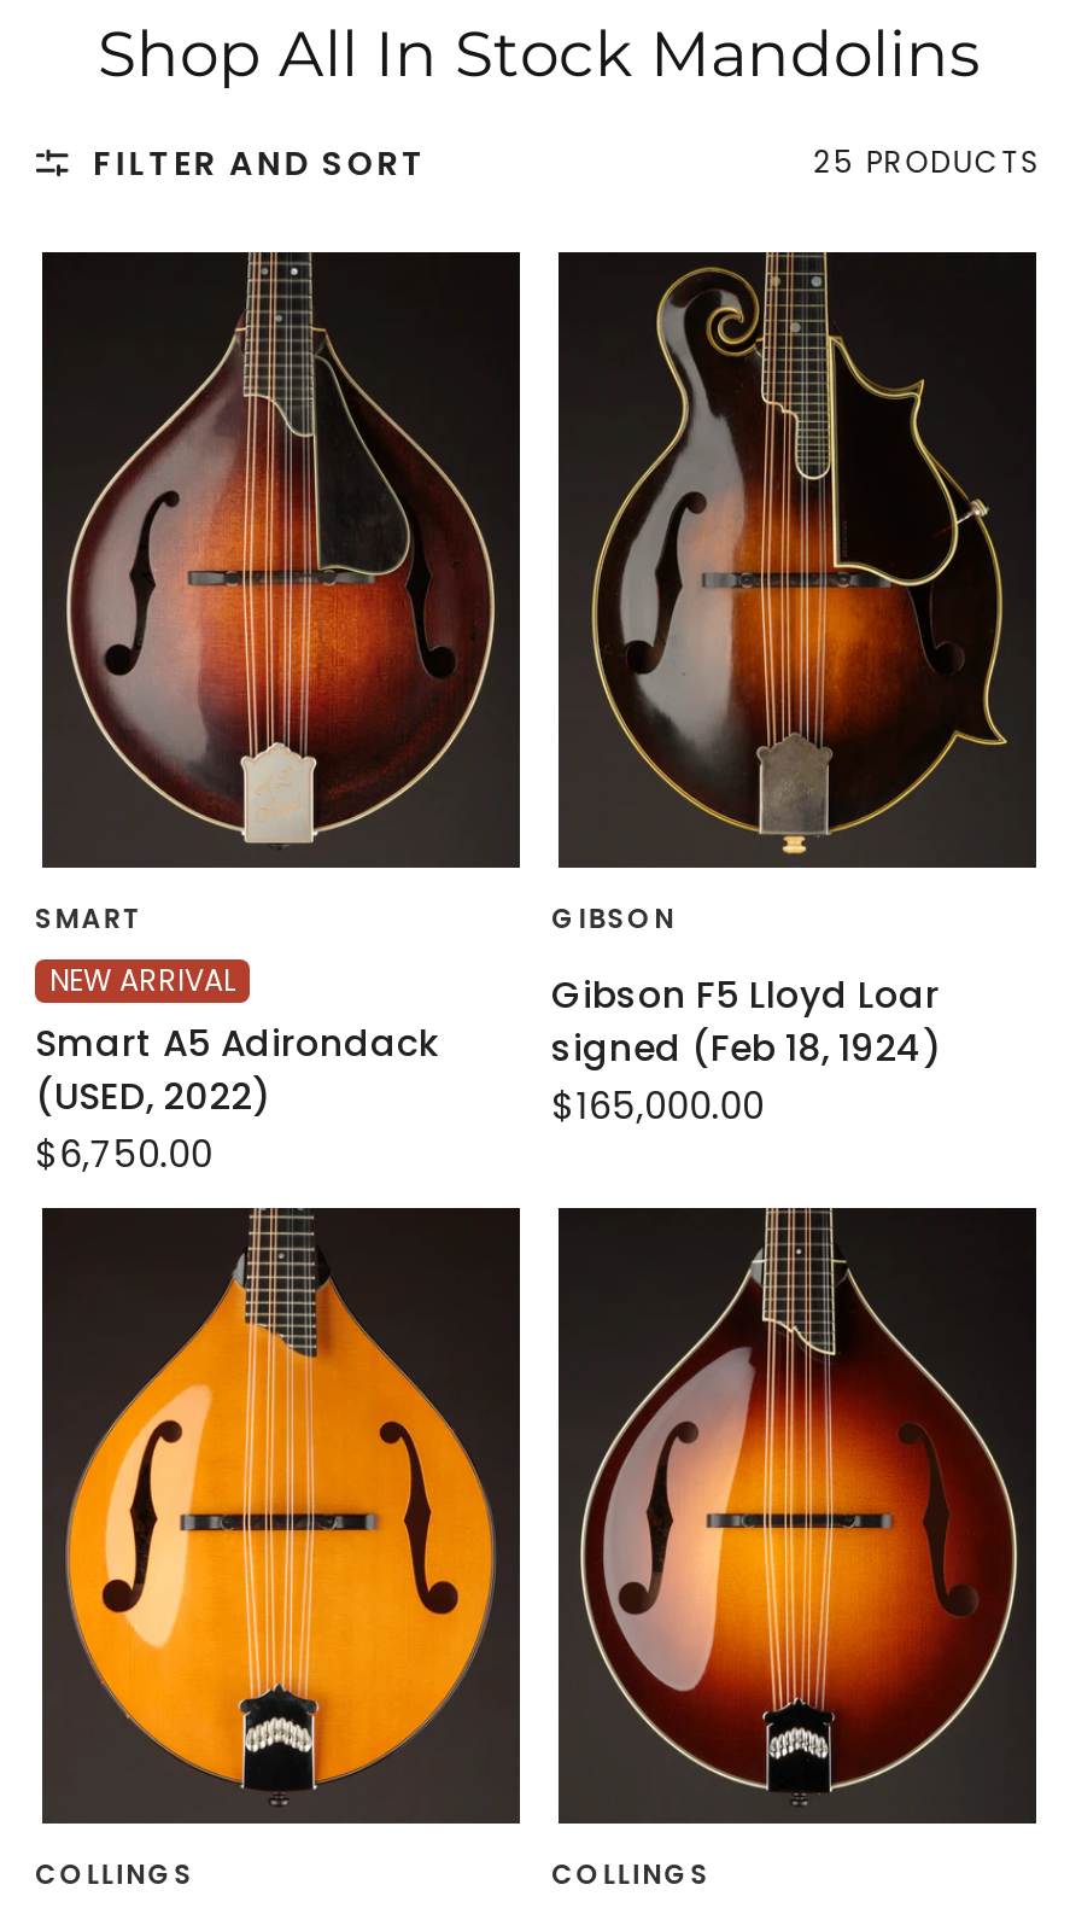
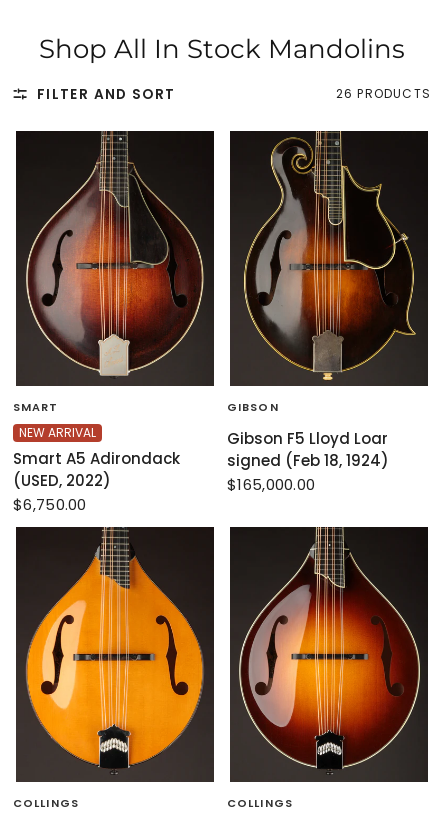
[814,141,1043,182] 25 PRODUCTS -> [336,85,431,102] 26 PRODUCTS

